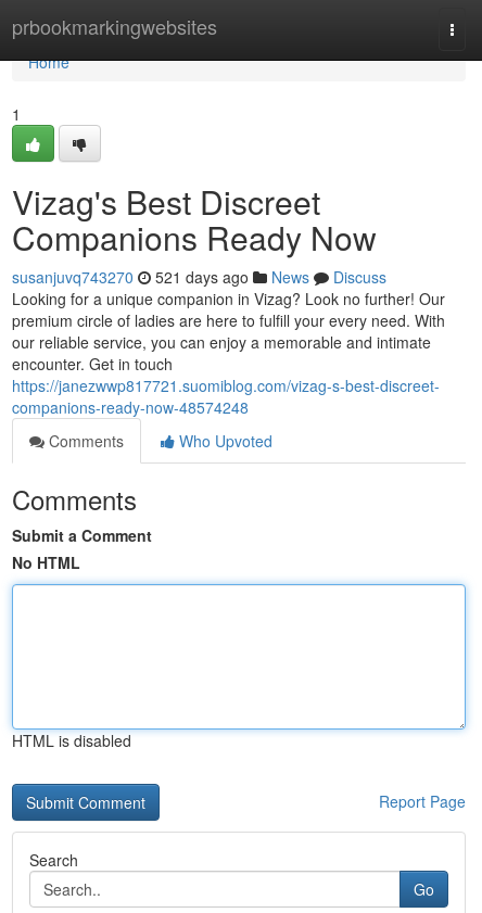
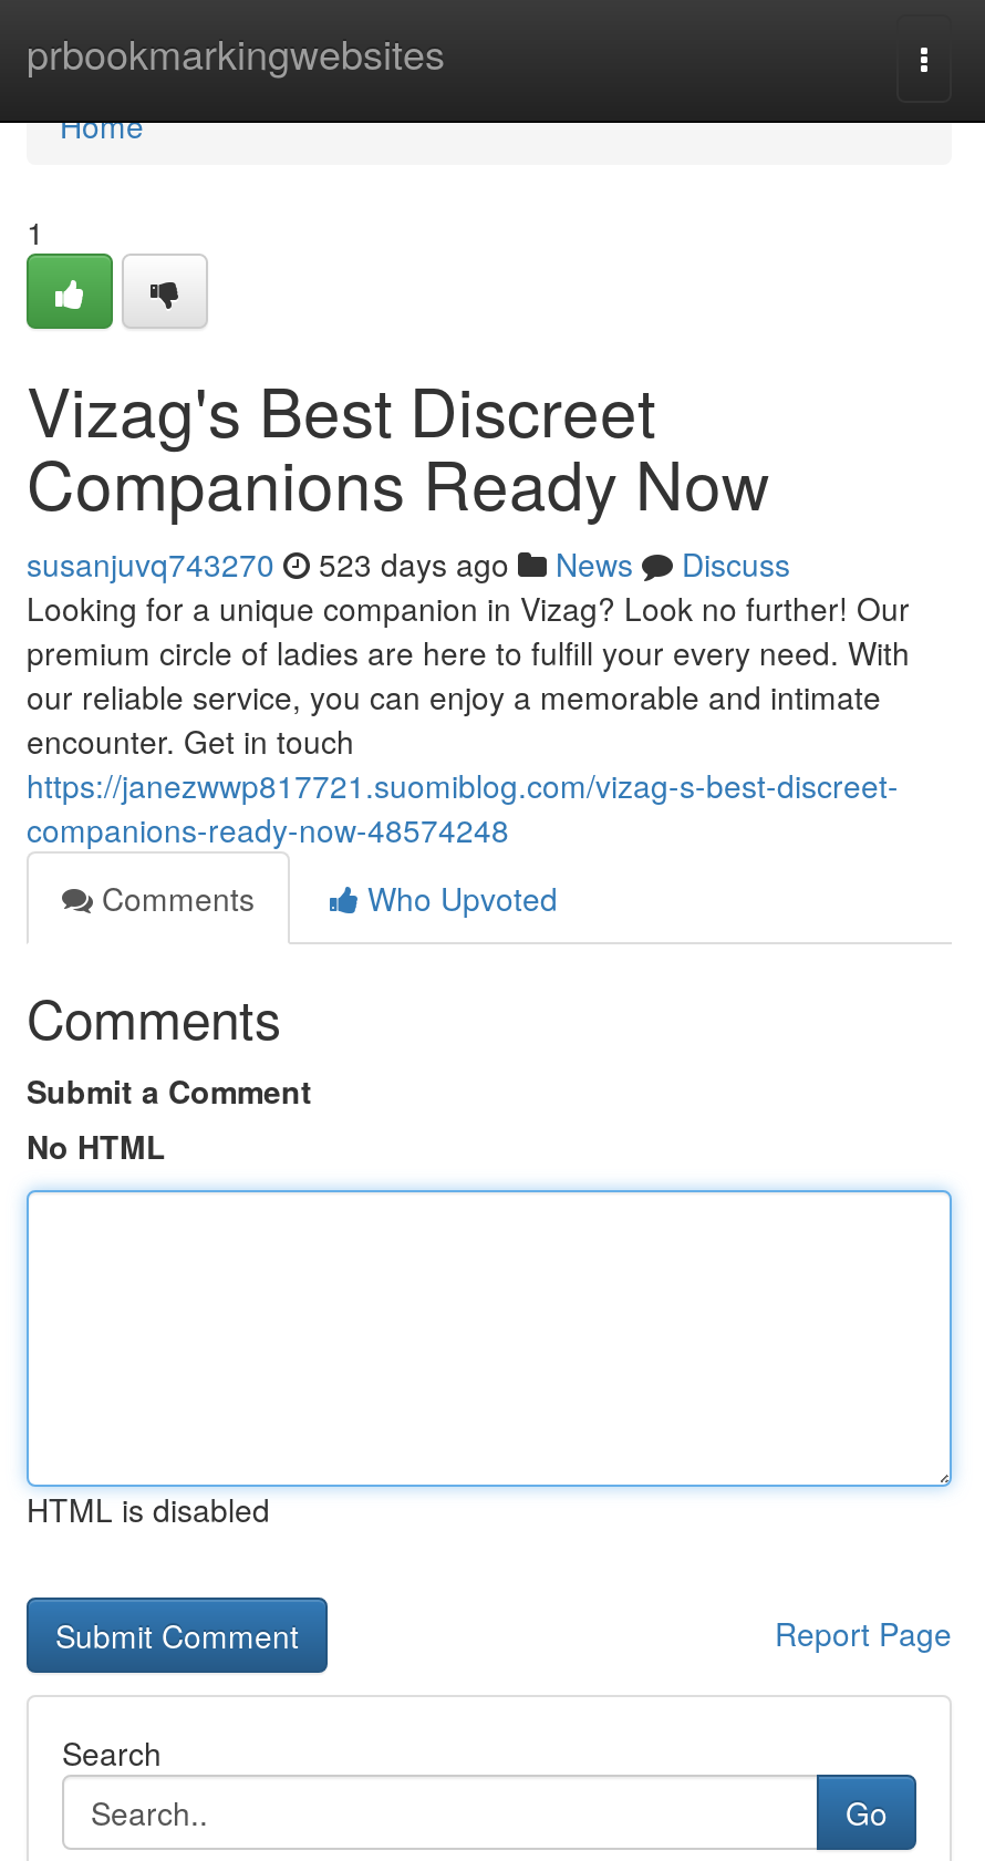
[12,266,386,288] susanjuvq743270 521 days ago News Discuss -> [27,541,790,586] susanjuvq743270 523 days ago News Discuss

